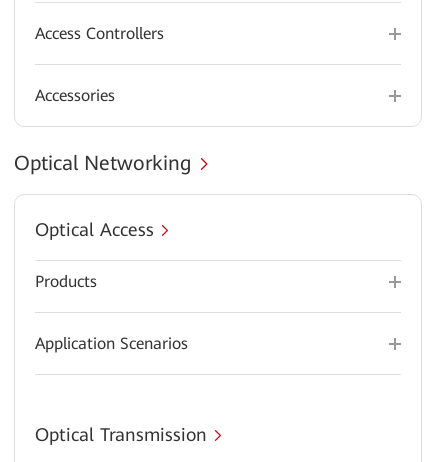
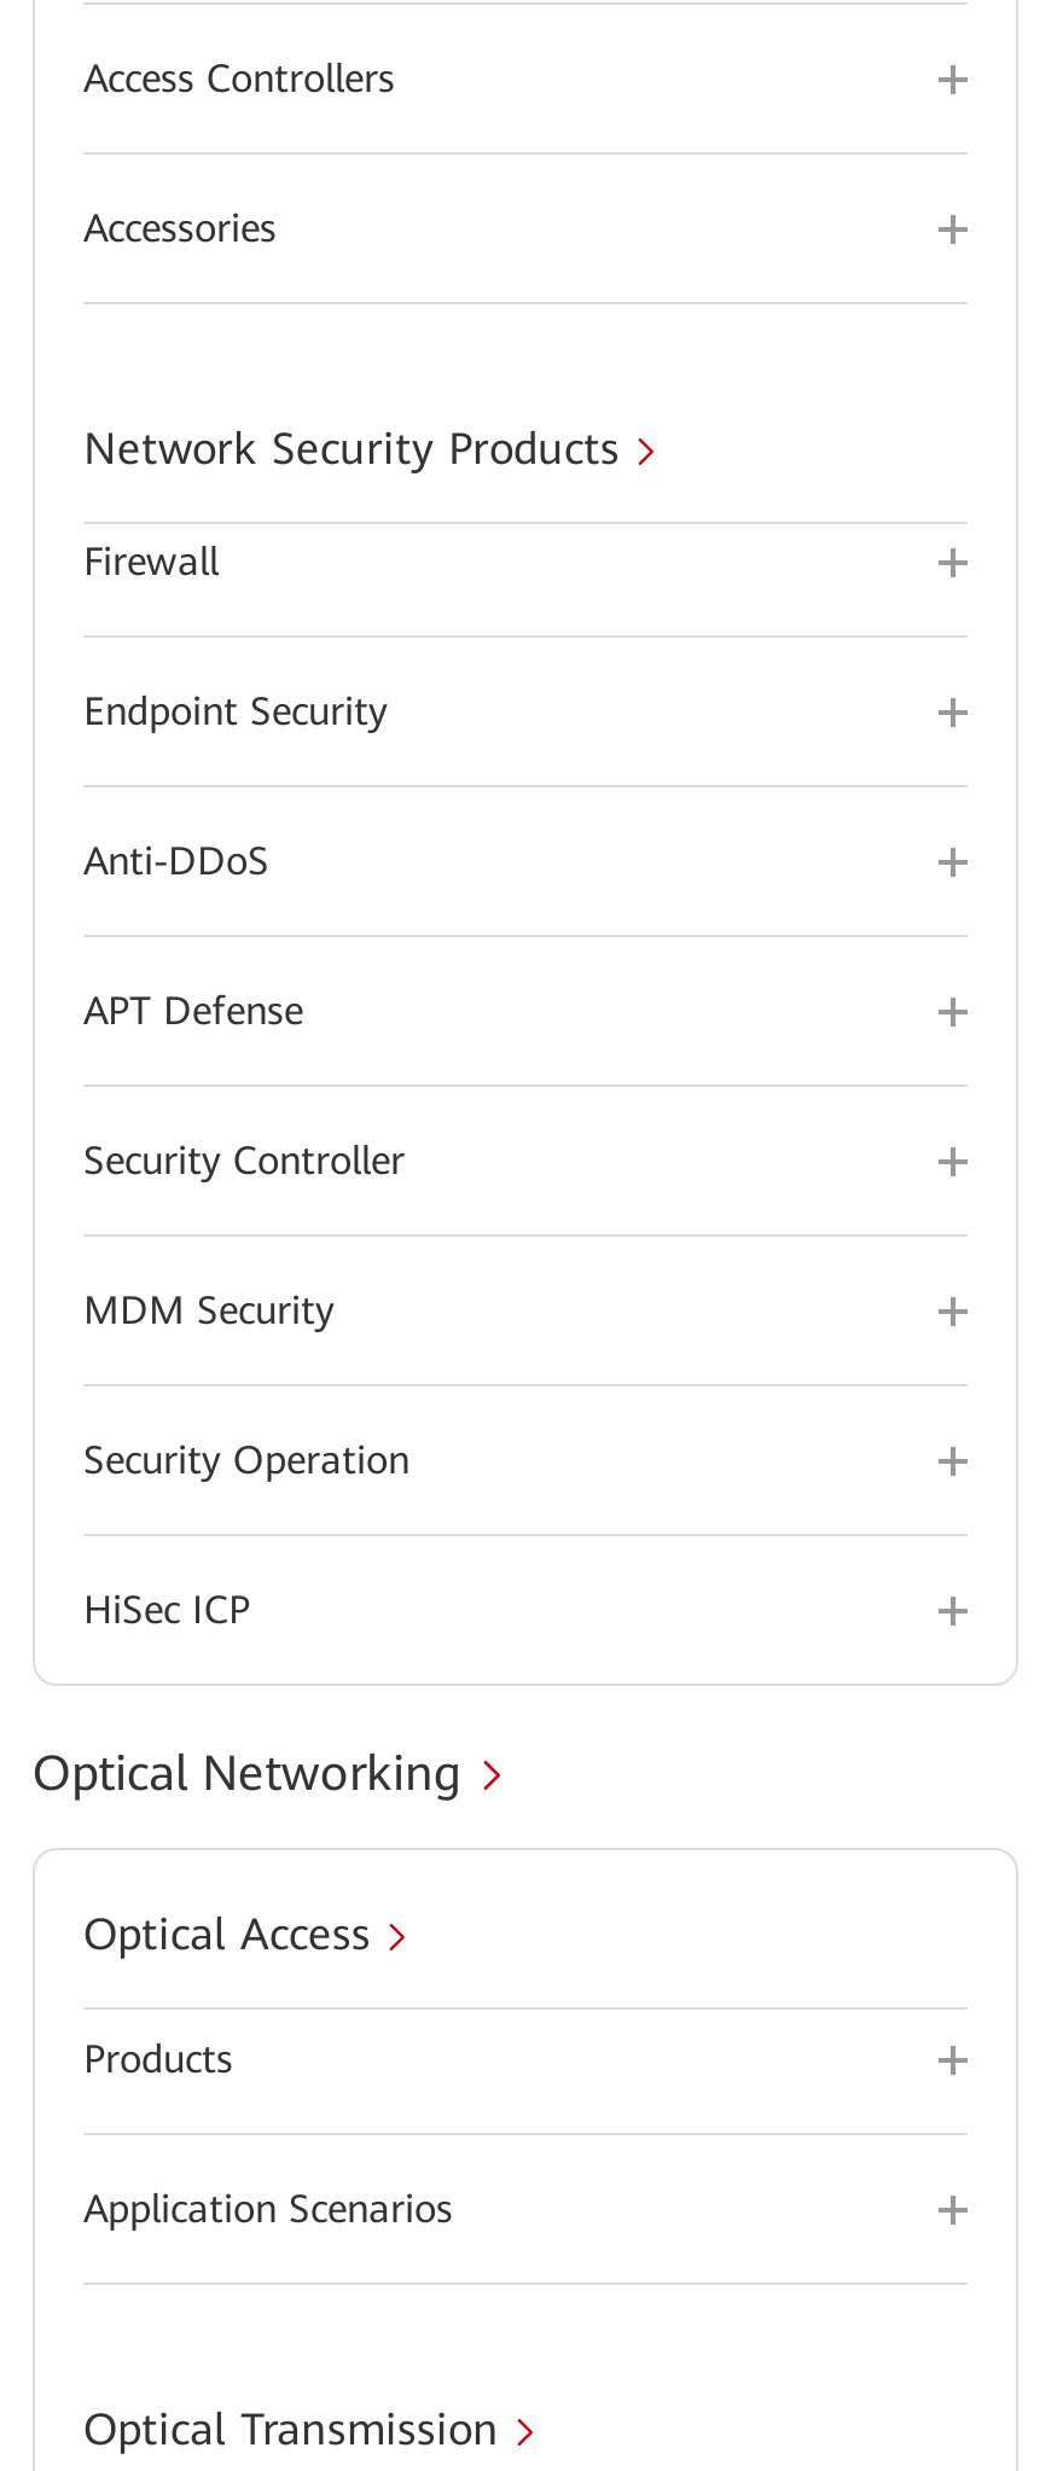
none -> [83,423,620,1633] Network Security Products | Firewall | Endpoint Security | Anti-DDoS | APT Defense | Security Controller | MDM Security | Security Operation | HiSec ICP

